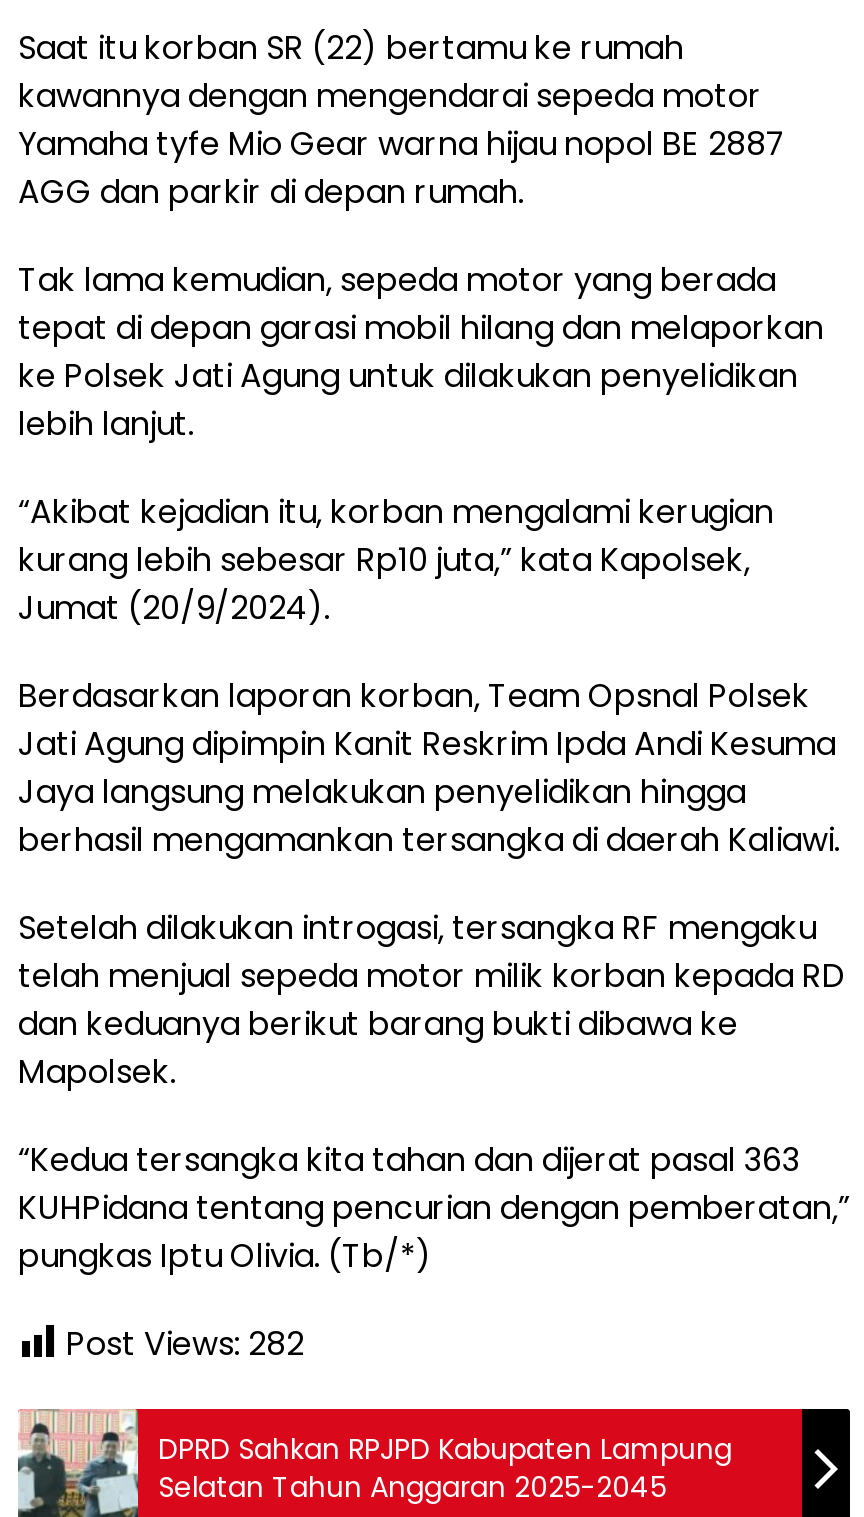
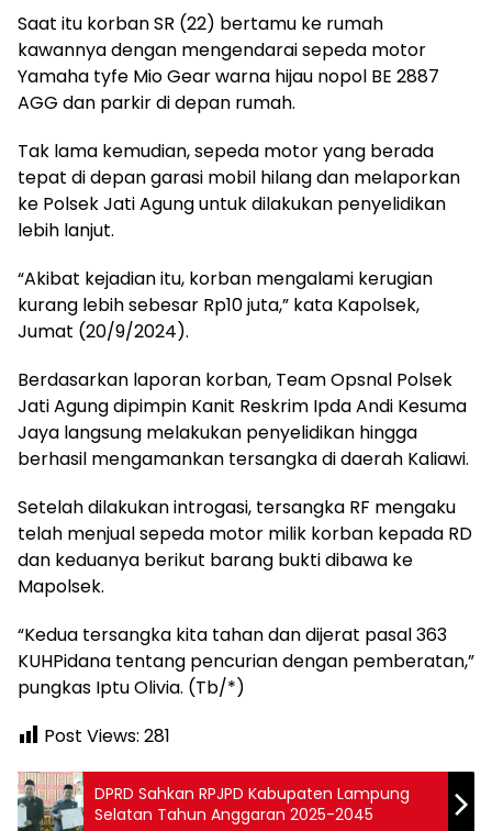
[66,1320,304,1366] Post Views: 282 -> [44,723,170,748] Post Views: 281

